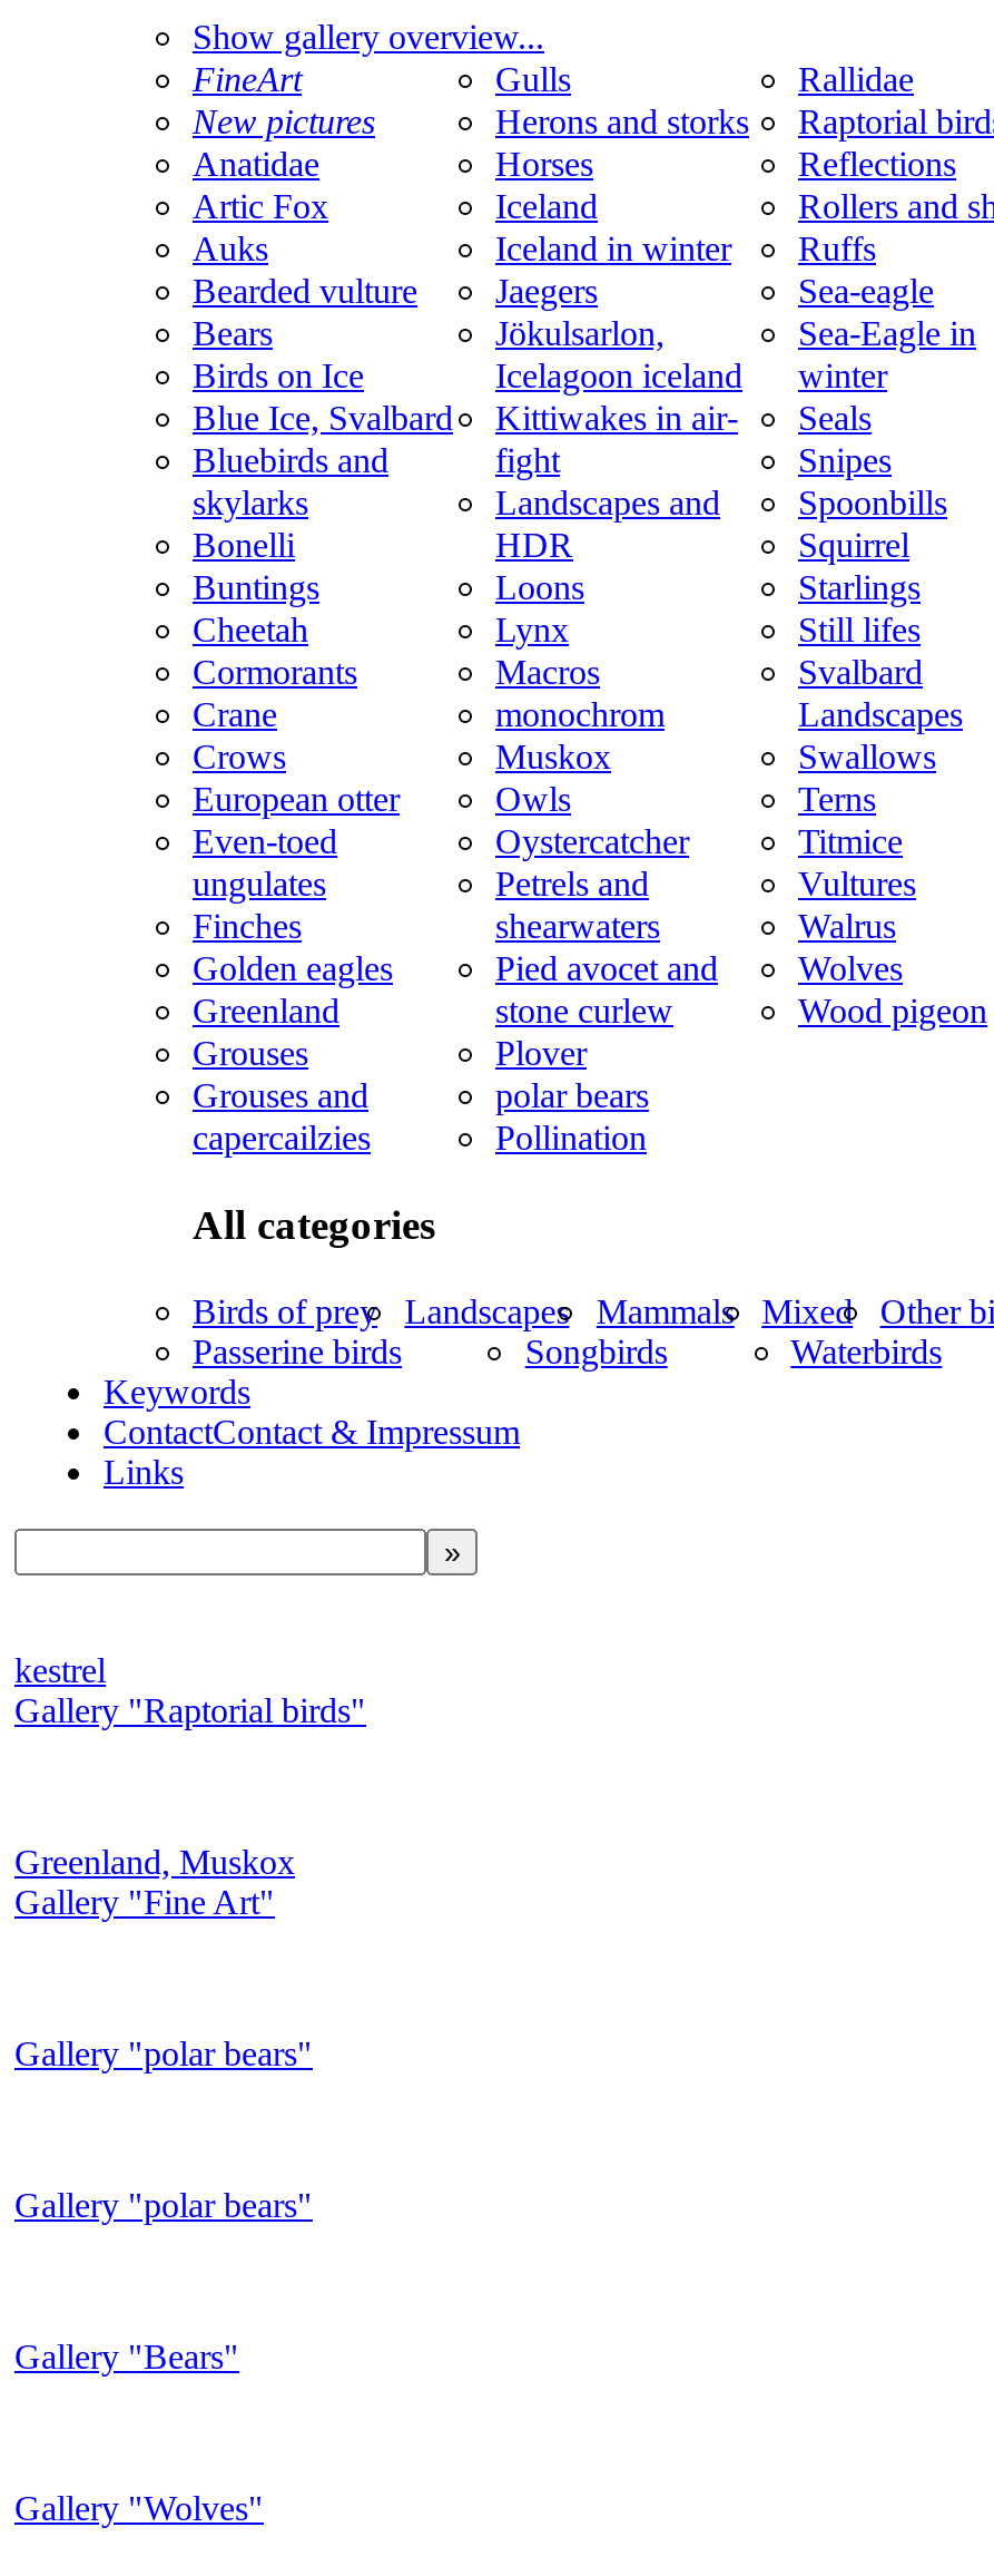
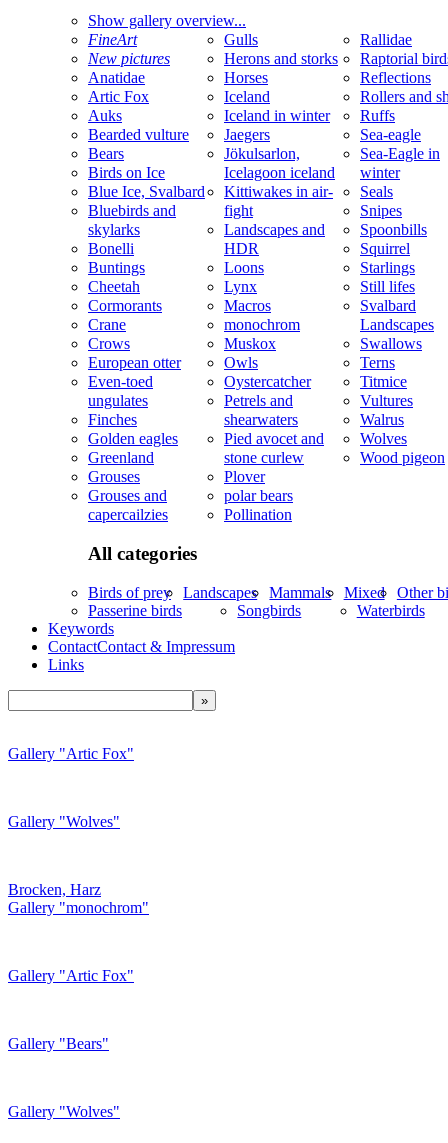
[14,1651,366,1729] kestrel | Gallery "Raptorial birds" -> [8,745,134,762] Gallery "Artic Fox"
[14,1842,295,1920] Greenland, Muskox | Gallery "Fine Art" -> [8,813,120,830] Gallery "Wolves"
[14,2034,313,2072] Gallery "polar bears" -> [8,881,149,916] Brocken, Harz | Gallery "monochrom"
[14,2186,313,2223] Gallery "polar bears" -> [8,967,134,984] Gallery "Artic Fox"

